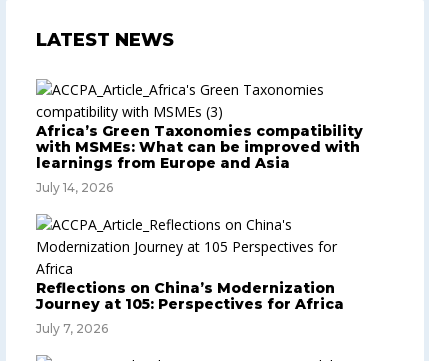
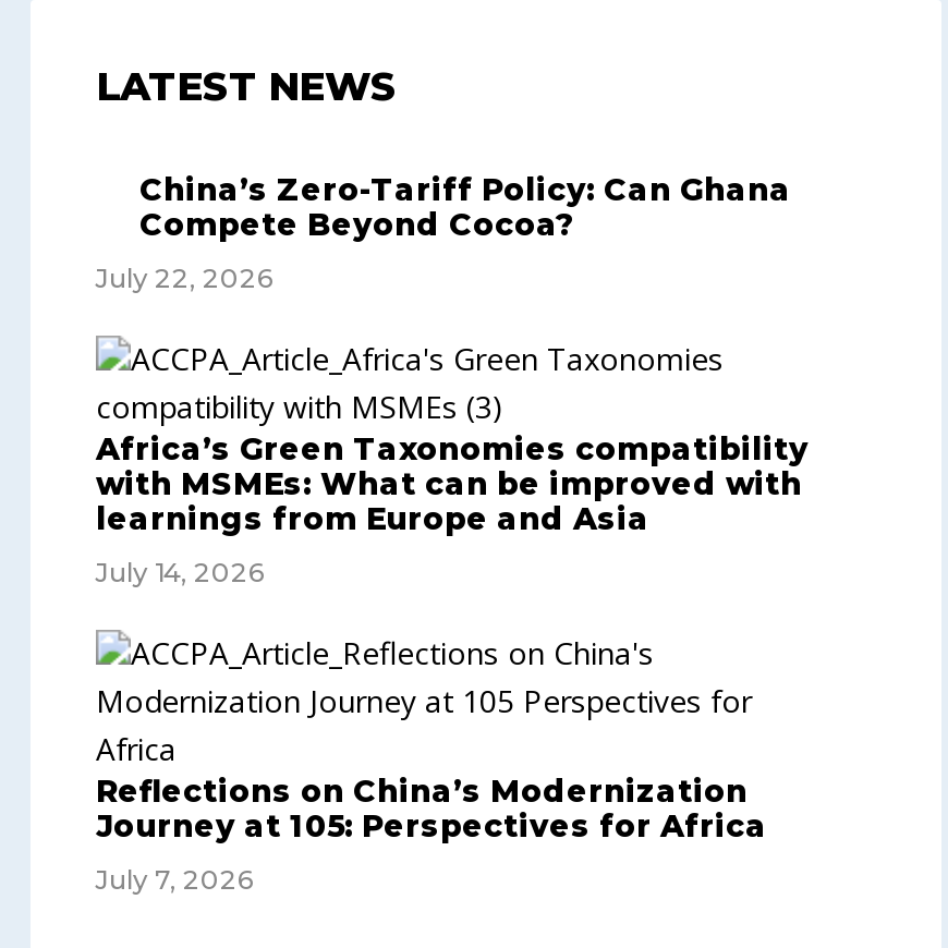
none -> [96,171,791,295] China’s Zero-Tariff Policy: Can Ghana | Compete Beyond Cocoa? | July 22, 2026

